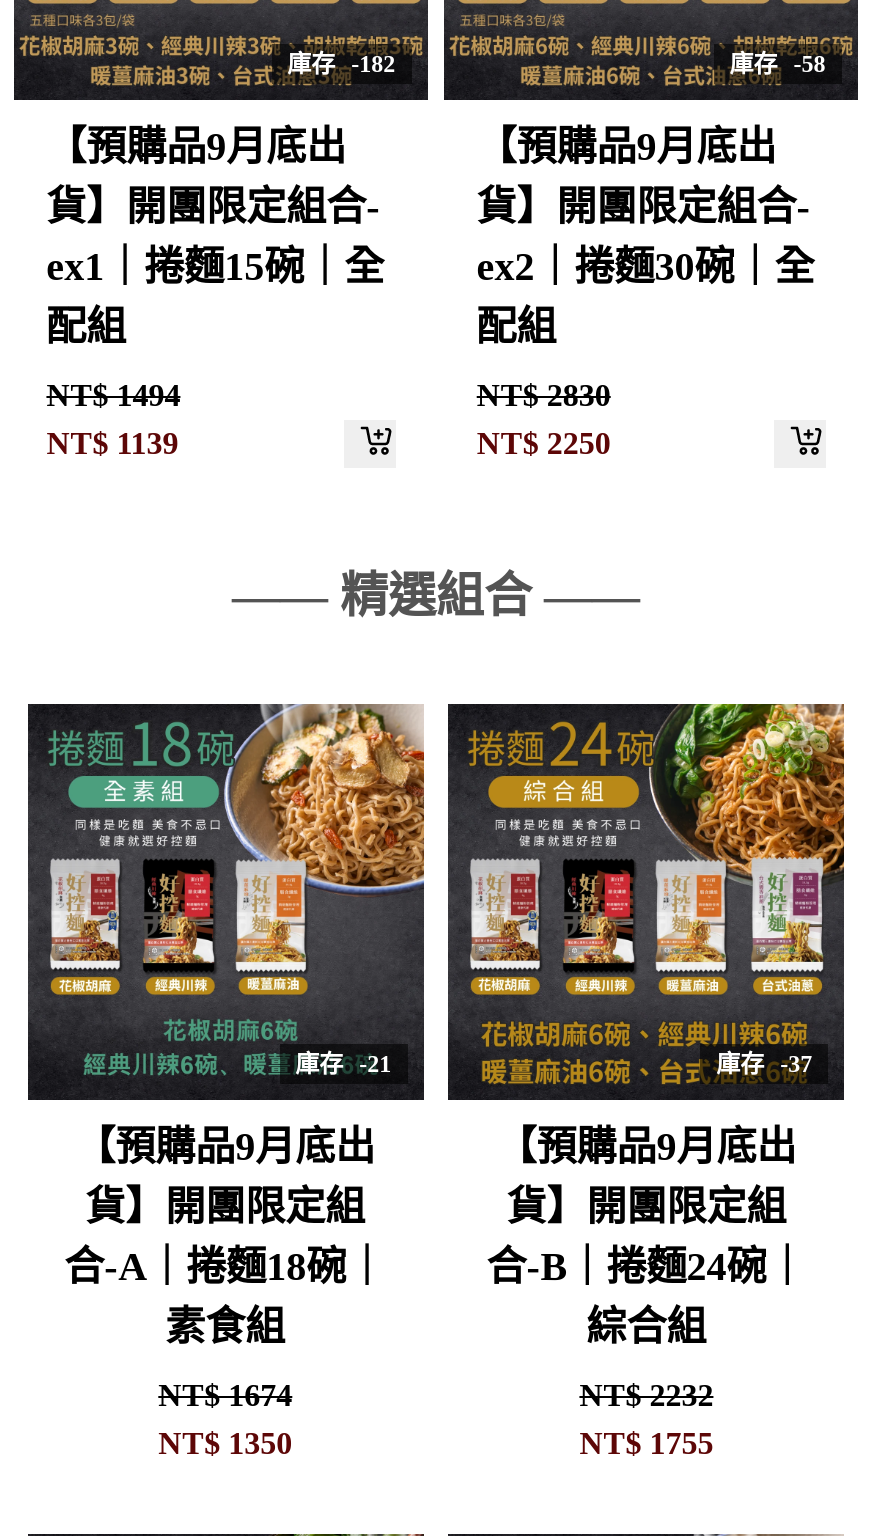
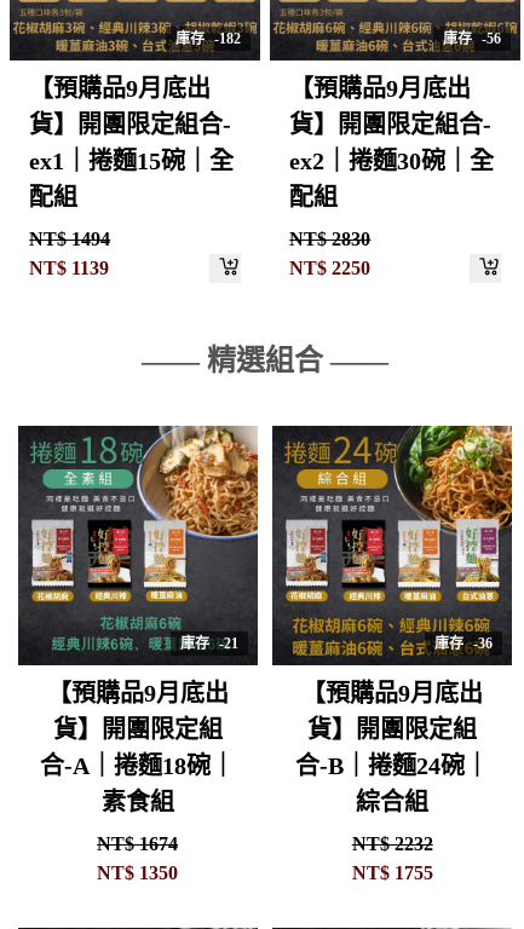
[729,51,825,79] 庫存 -58 -> [443,31,501,48] 庫存 -56
[716,1050,812,1078] 庫存 -37 -> [435,635,493,652] 庫存 -36

